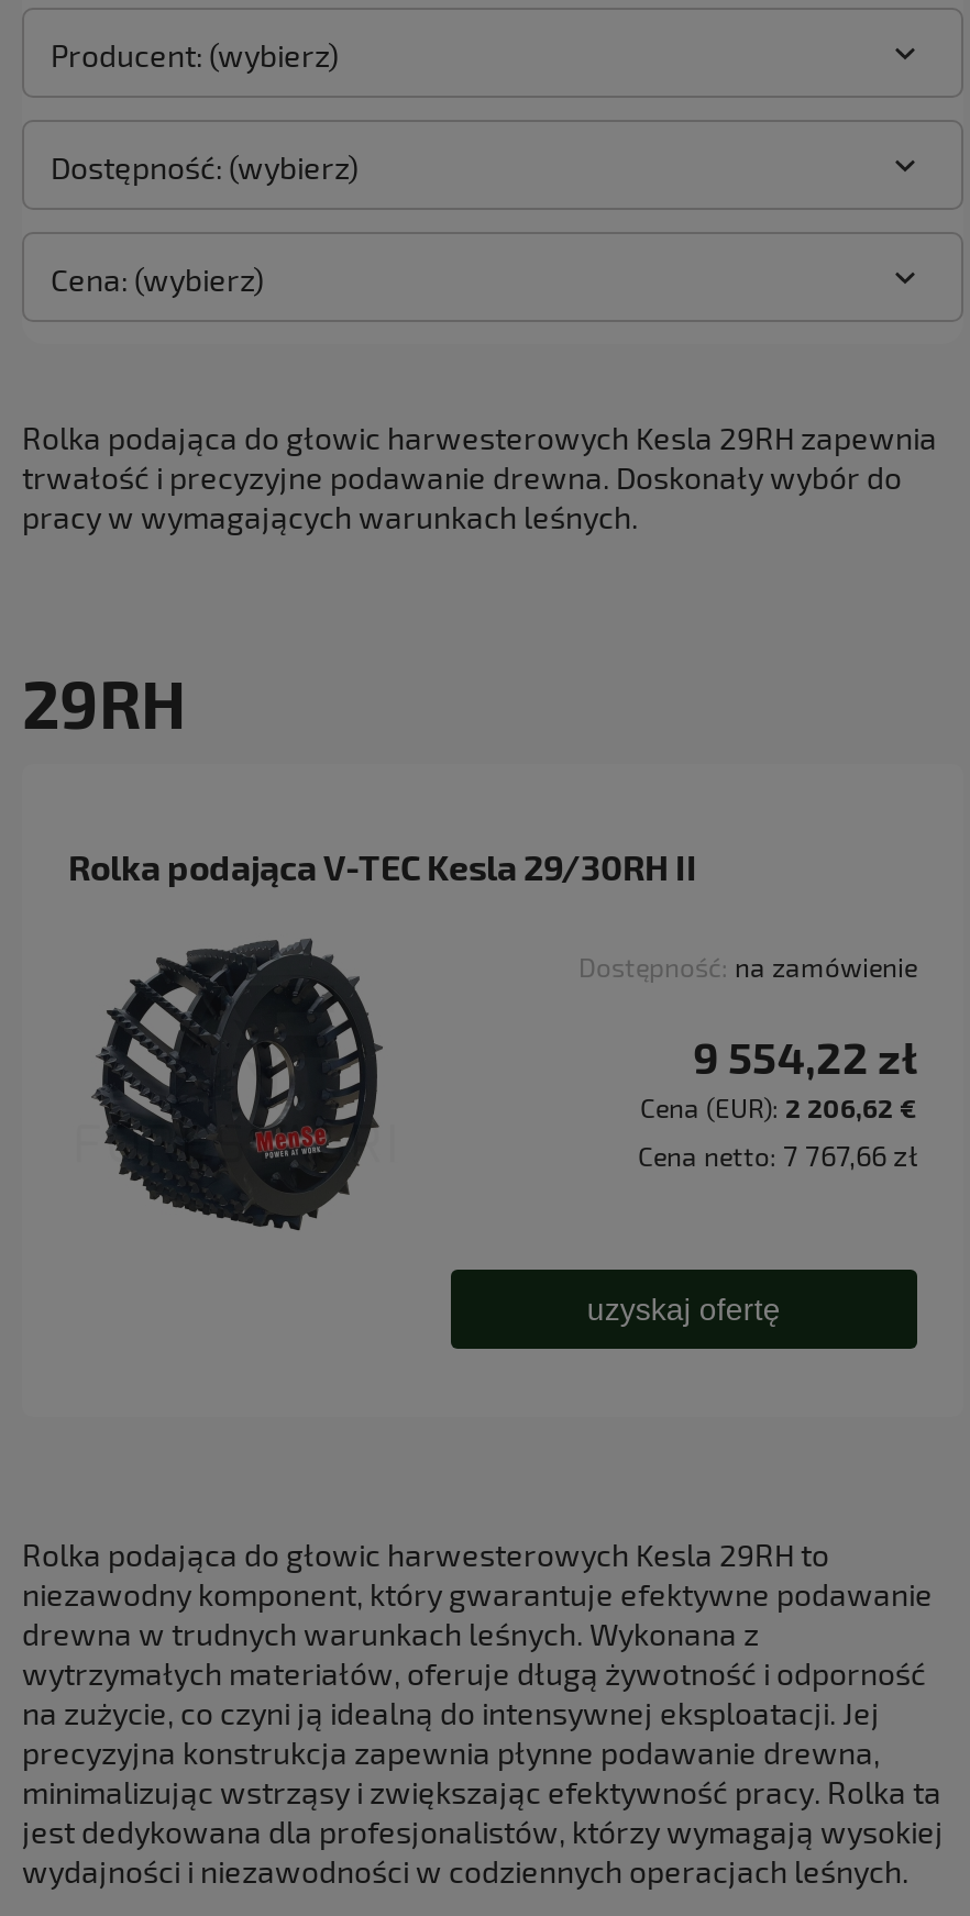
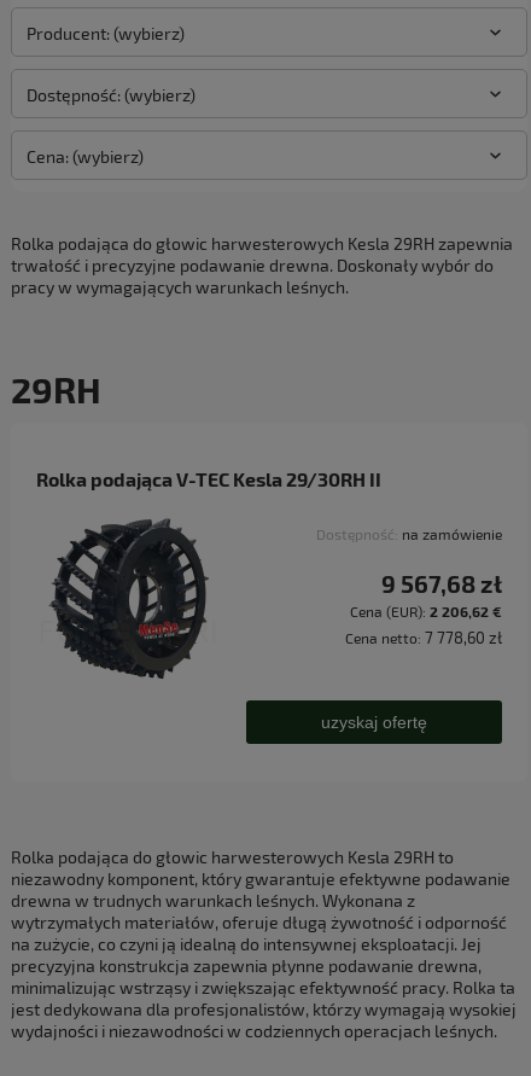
[693,1030,917,1083] 9 554,22 zł -> [381,569,502,598] 9 567,68 zł
[638,1138,917,1173] Cena netto: 7 767,66 zł -> [345,628,502,647] Cena netto: 7 778,60 zł

